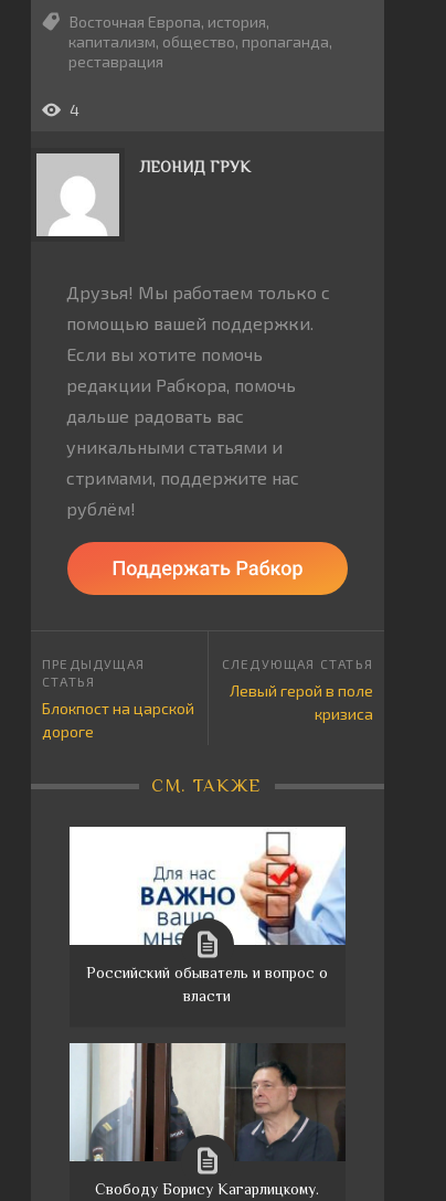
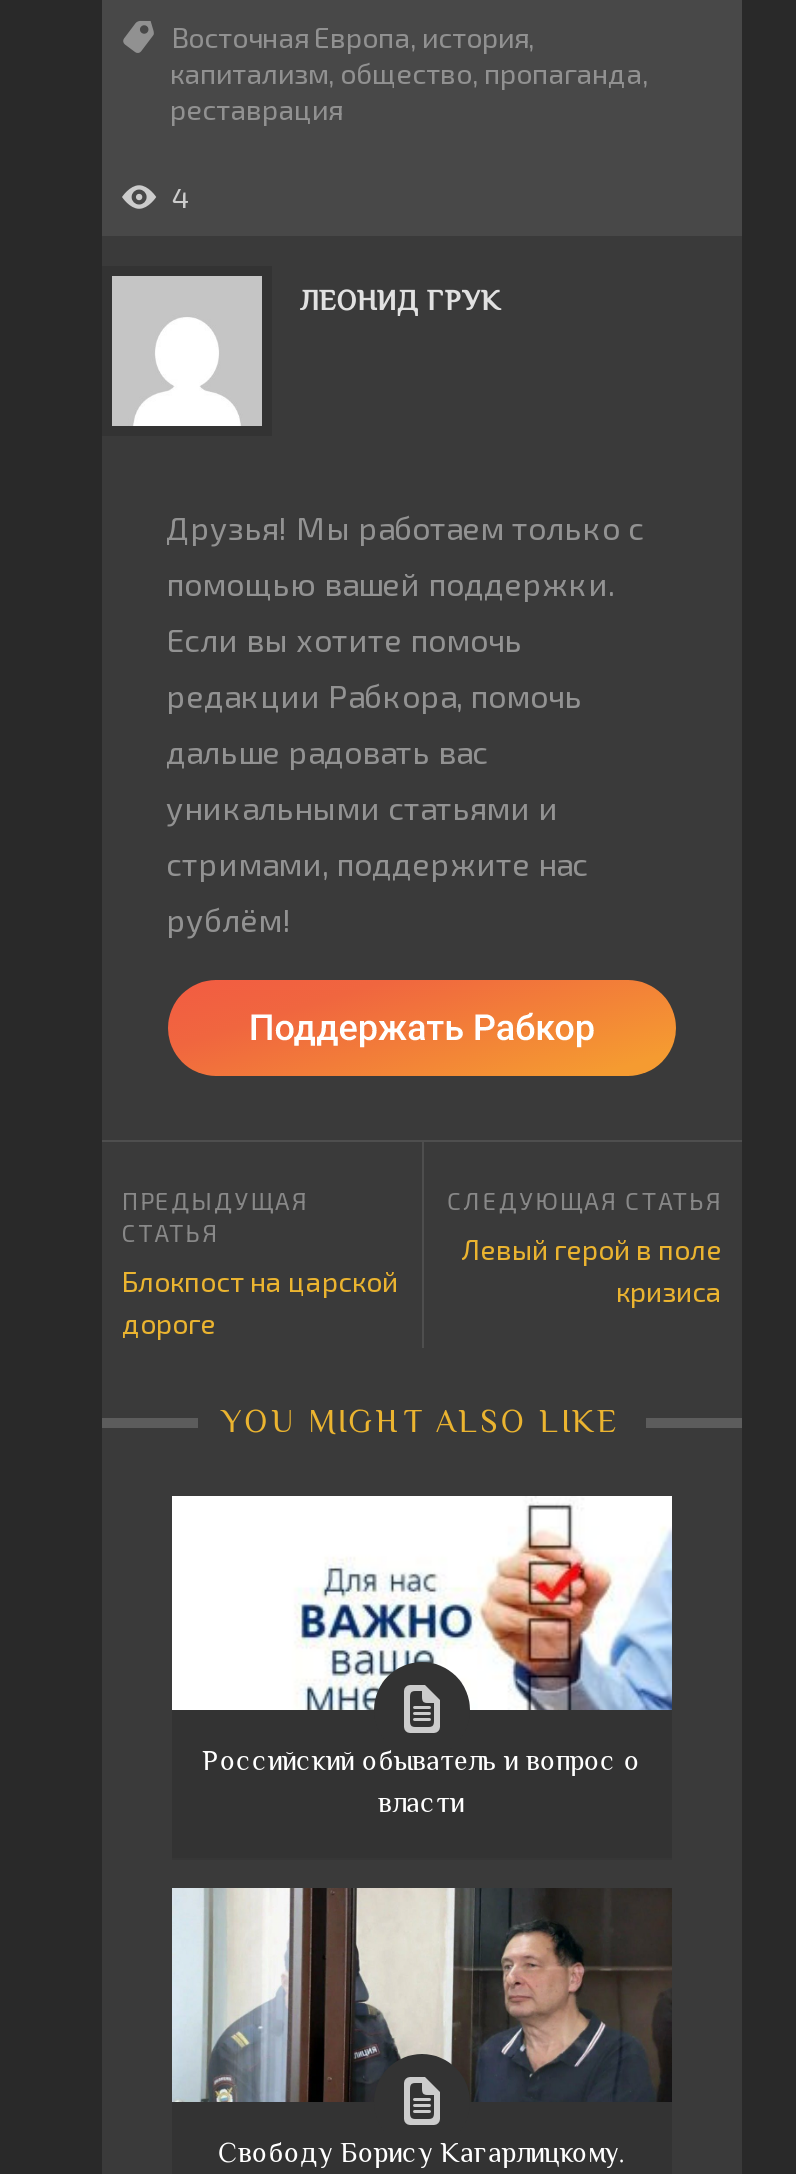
[139,776,275,796] СМ. ТАКЖЕ -> [199,1404,645,1440] YOU MIGHT ALSO LIKE

